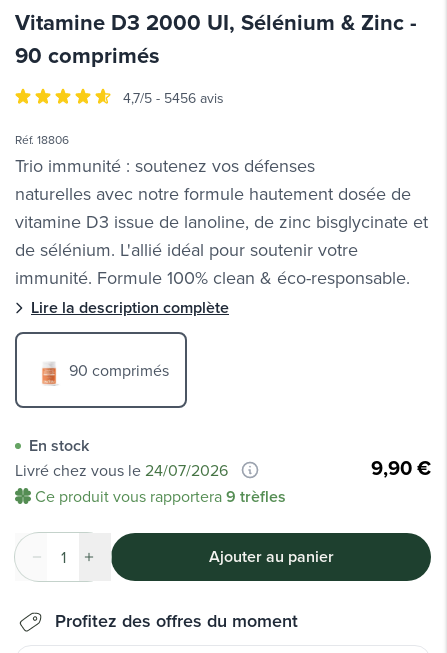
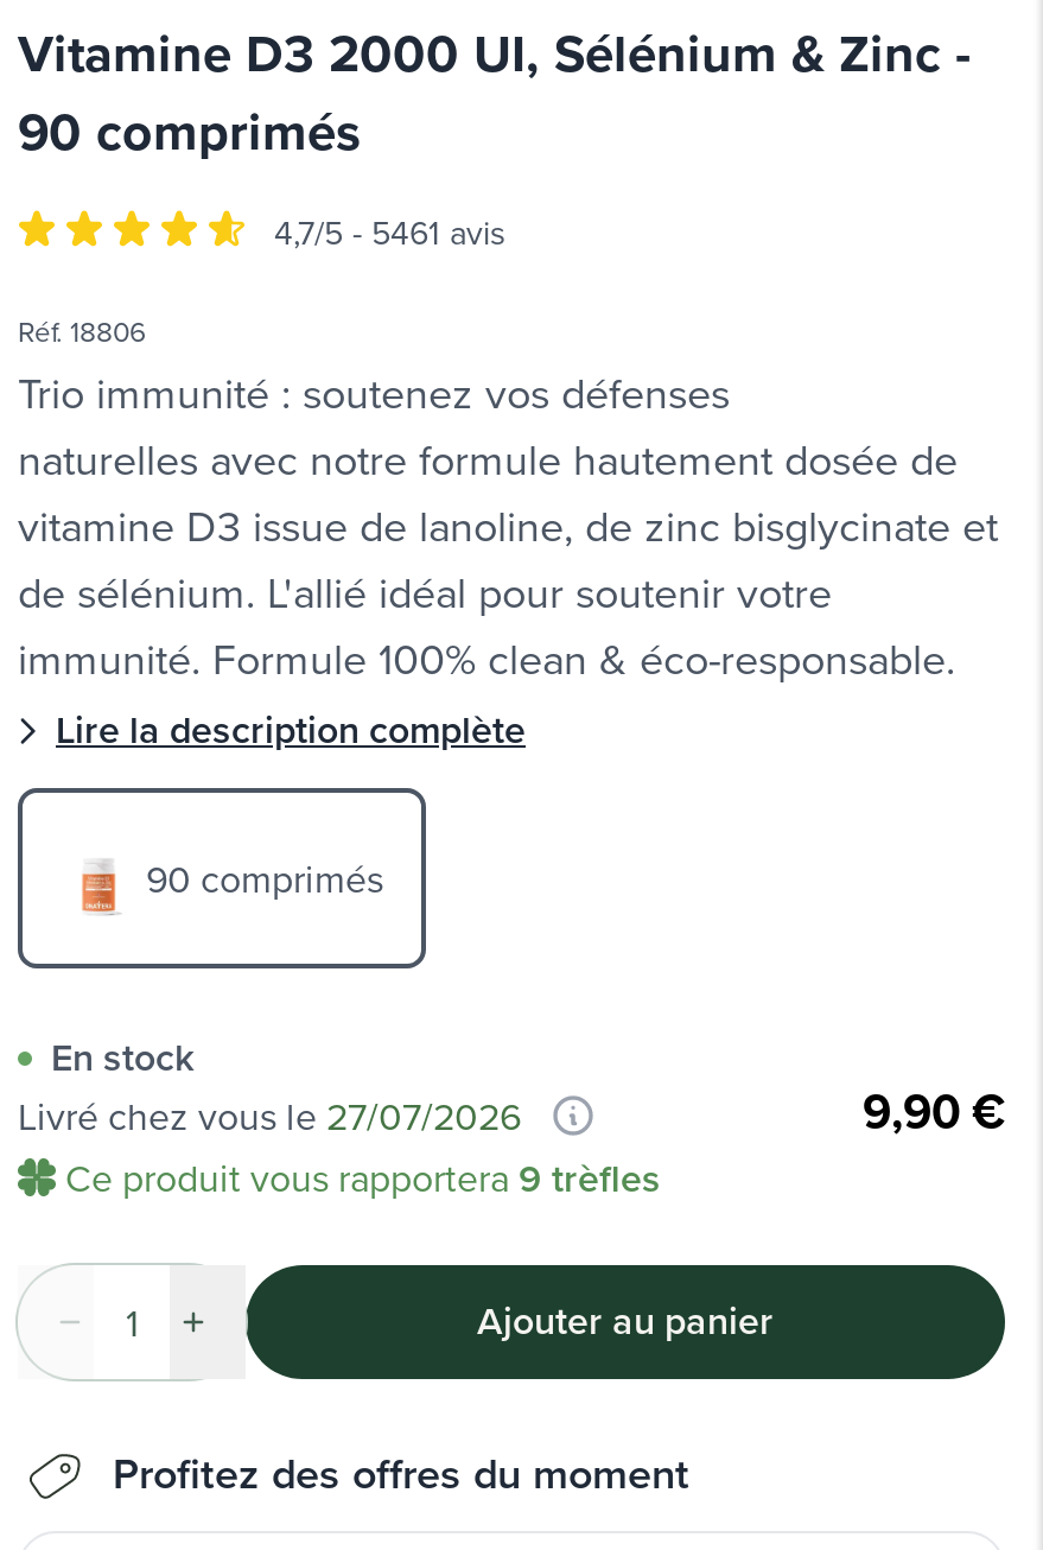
[123,87,224,107] 4,7/5 - 5456 avis -> [274,208,507,255] 4,7/5 - 5461 avis
[15,458,228,480] Livré chez vous le 24/07/2026 -> [18,1088,521,1141] Livré chez vous le 27/07/2026

